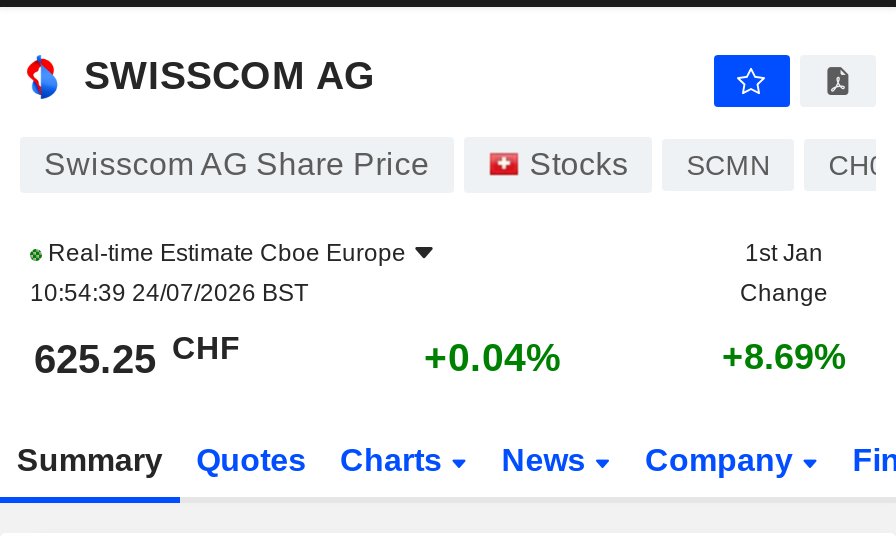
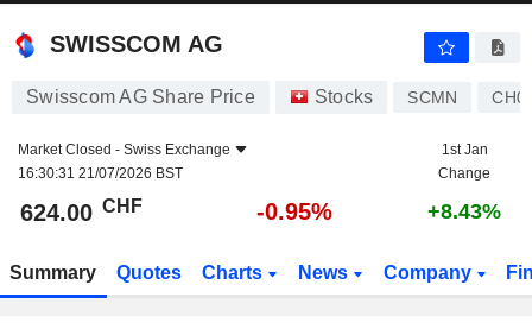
[30,239,406,307] Real-time Estimate Cboe Europe | 10:54:39 24/07/2026 BST -> [18,141,230,182] Market Closed - Swiss Exchange | 16:30:31 21/07/2026 BST
[34,330,240,381] 625.25 CHF -> [20,195,142,226] 624.00 CHF
[424,335,562,379] +0.04% -> [256,198,332,224] -0.95%
[722,337,846,377] +8.69% -> [427,199,501,223] +8.43%

